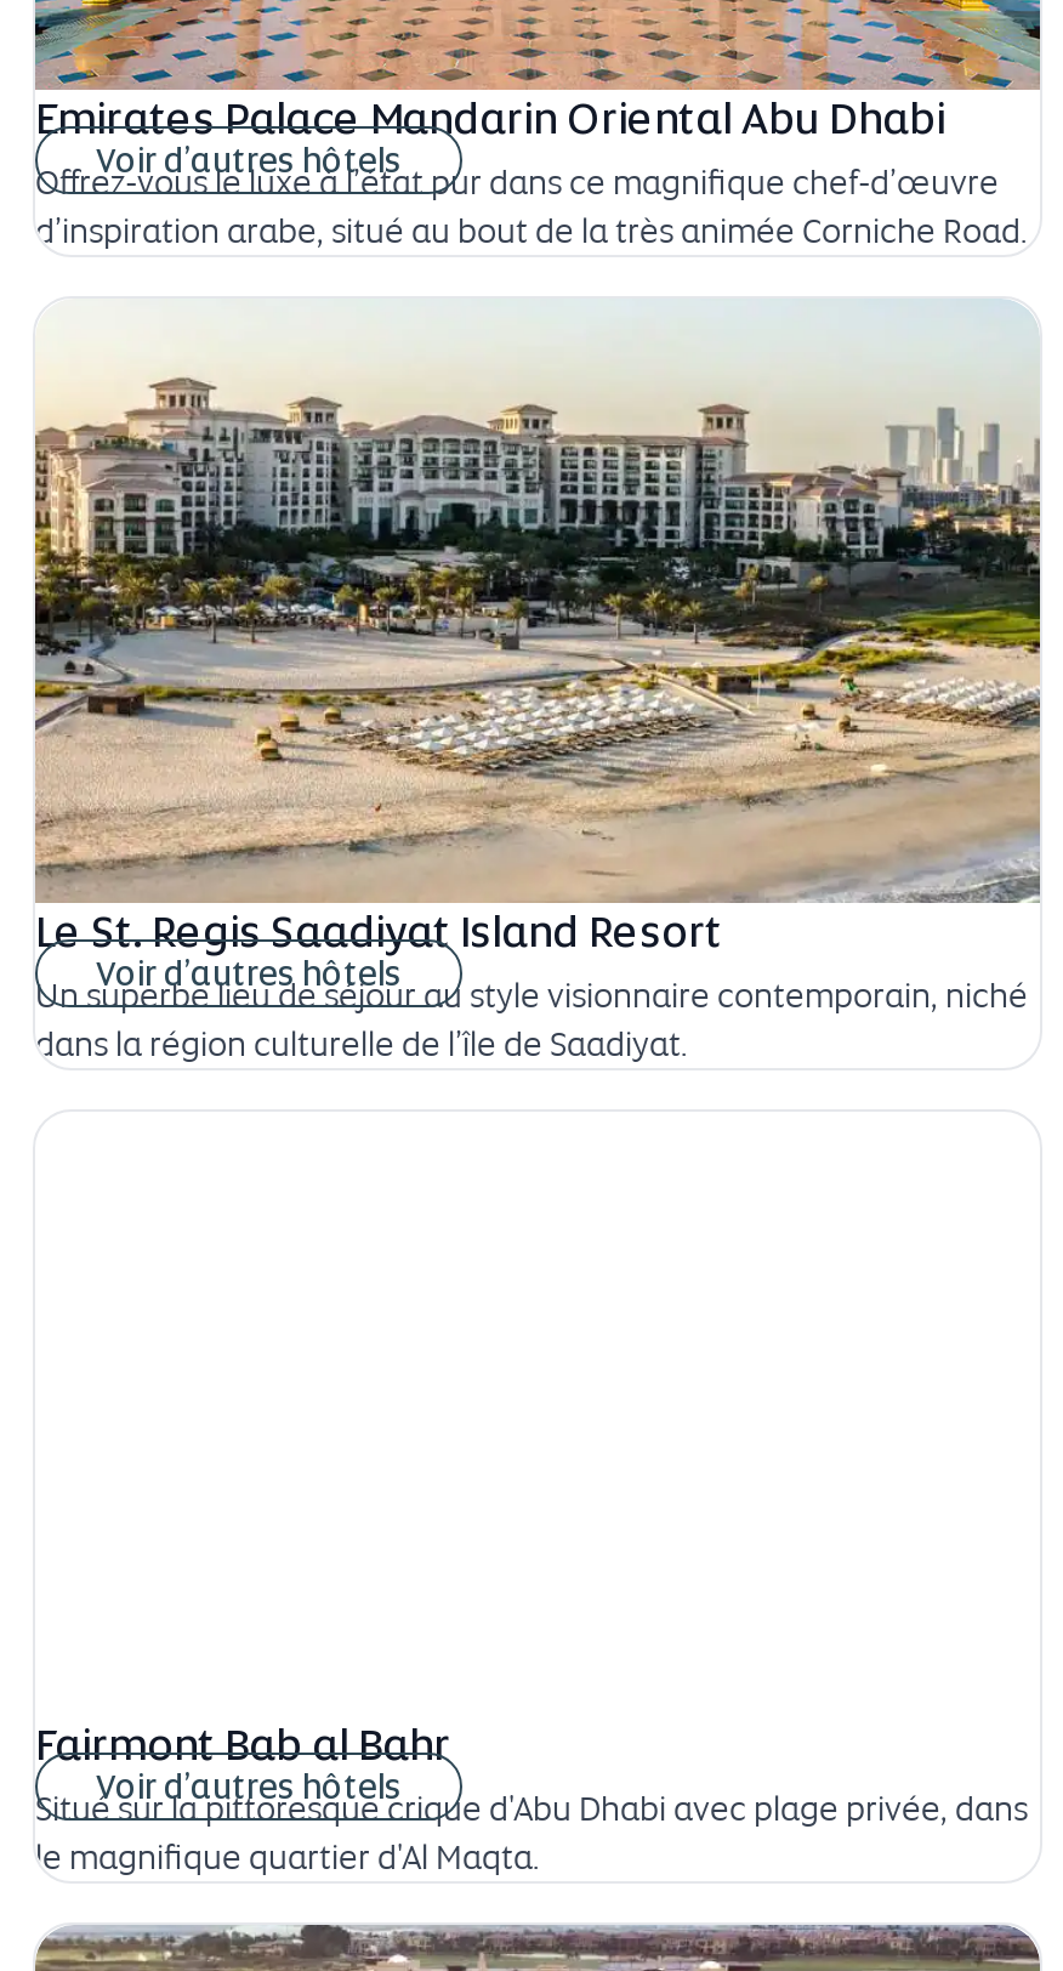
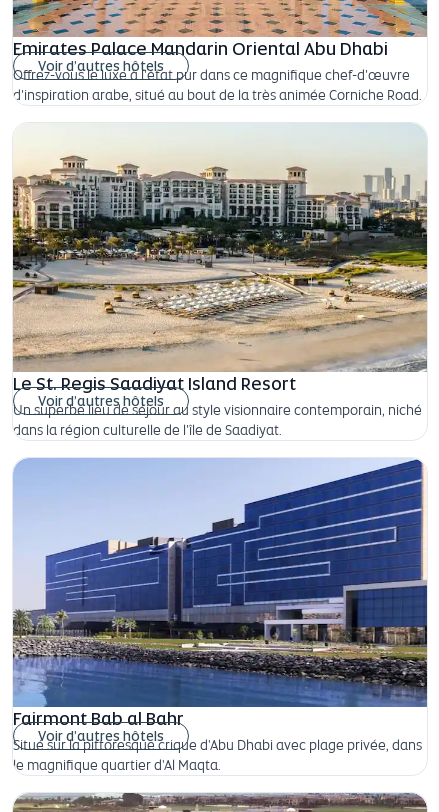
none -> [12,457,428,708] [image]

